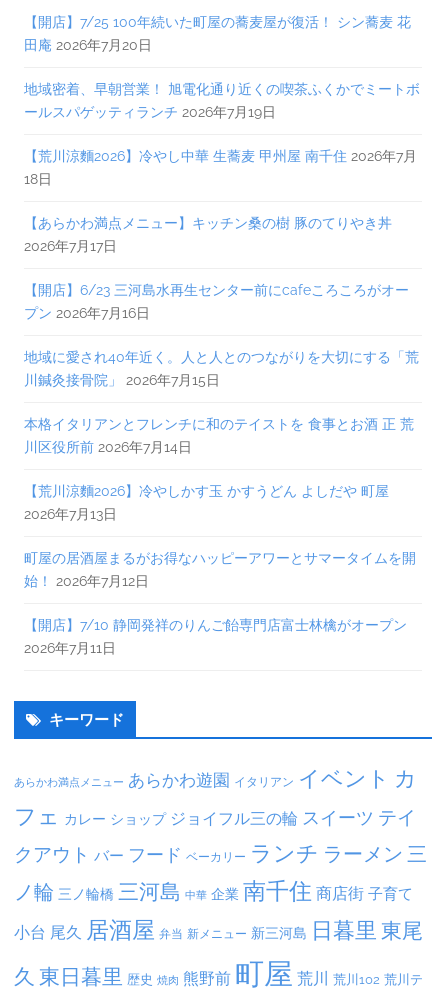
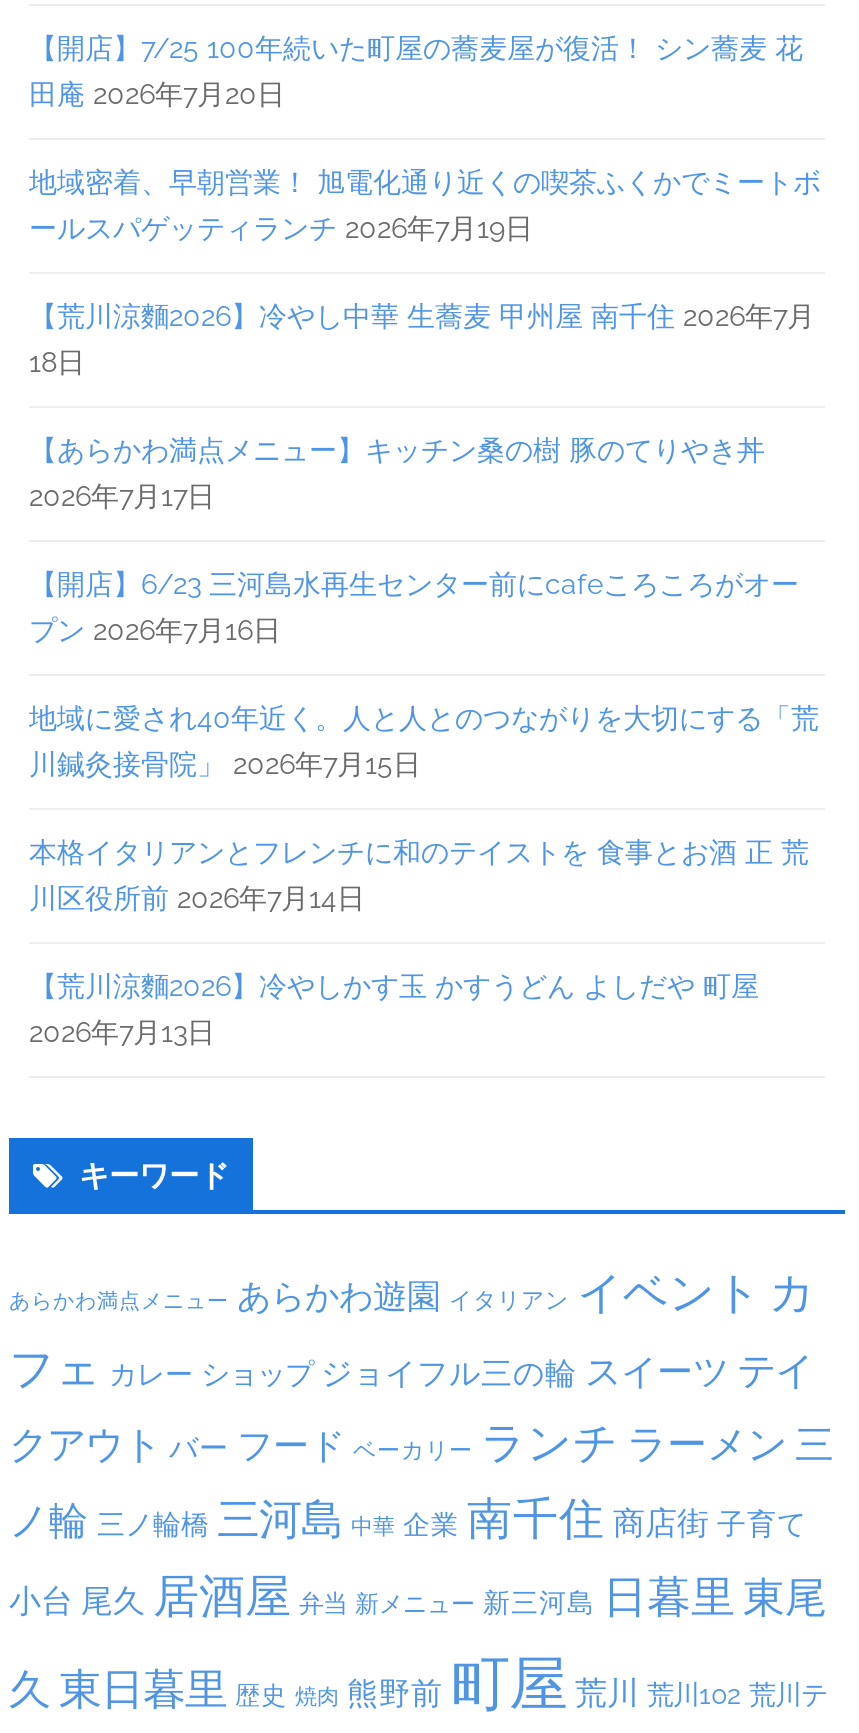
[24,550,416,656] 町屋の居酒屋まるがお得なハッピーアワーとサマータイムを開 | 始！ 2026年7月12日 | 【開店】7/10 静岡発祥のりんご飴専門店富士林檎がオープン | 2026年7月11日 -> none

